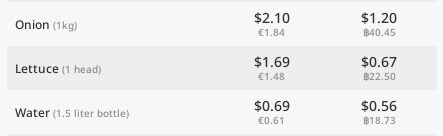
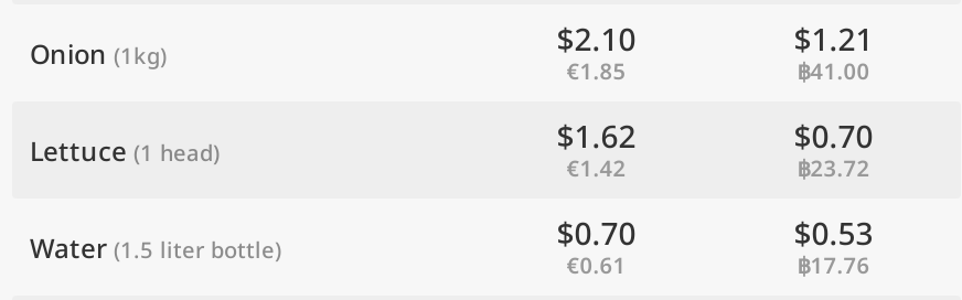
[361,8,397,27] $1.20 -> [794,18,873,60] $1.21
[258,25,285,39] €1.84 -> [566,56,626,86] €1.85
[363,25,396,39] ฿40.45 -> [797,56,870,86] ฿41.00
[254,52,290,71] $1.69 -> [557,115,636,157] $1.62
[361,52,397,71] $0.67 -> [794,115,873,157] $0.70
[258,69,285,83] €1.48 -> [566,153,626,184] €1.42
[363,69,396,83] ฿22.50 -> [797,153,870,184] ฿23.72
[254,96,290,115] $0.69 -> [557,212,636,254] $0.70
[361,96,397,115] $0.56 -> [794,212,873,254] $0.53
[363,113,396,127] ฿18.73 -> [797,250,870,281] ฿17.76

